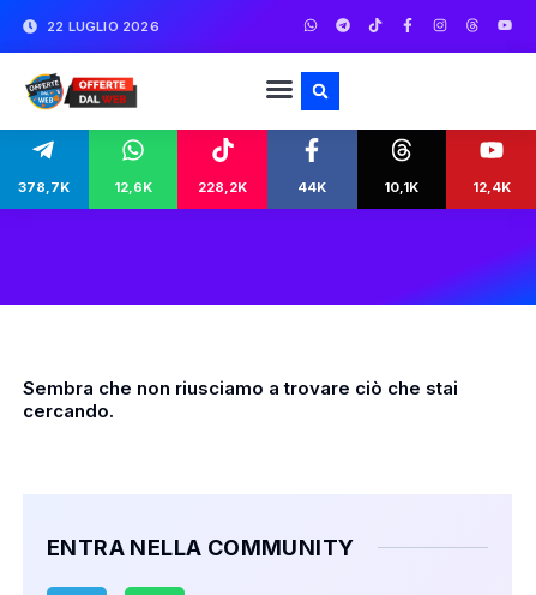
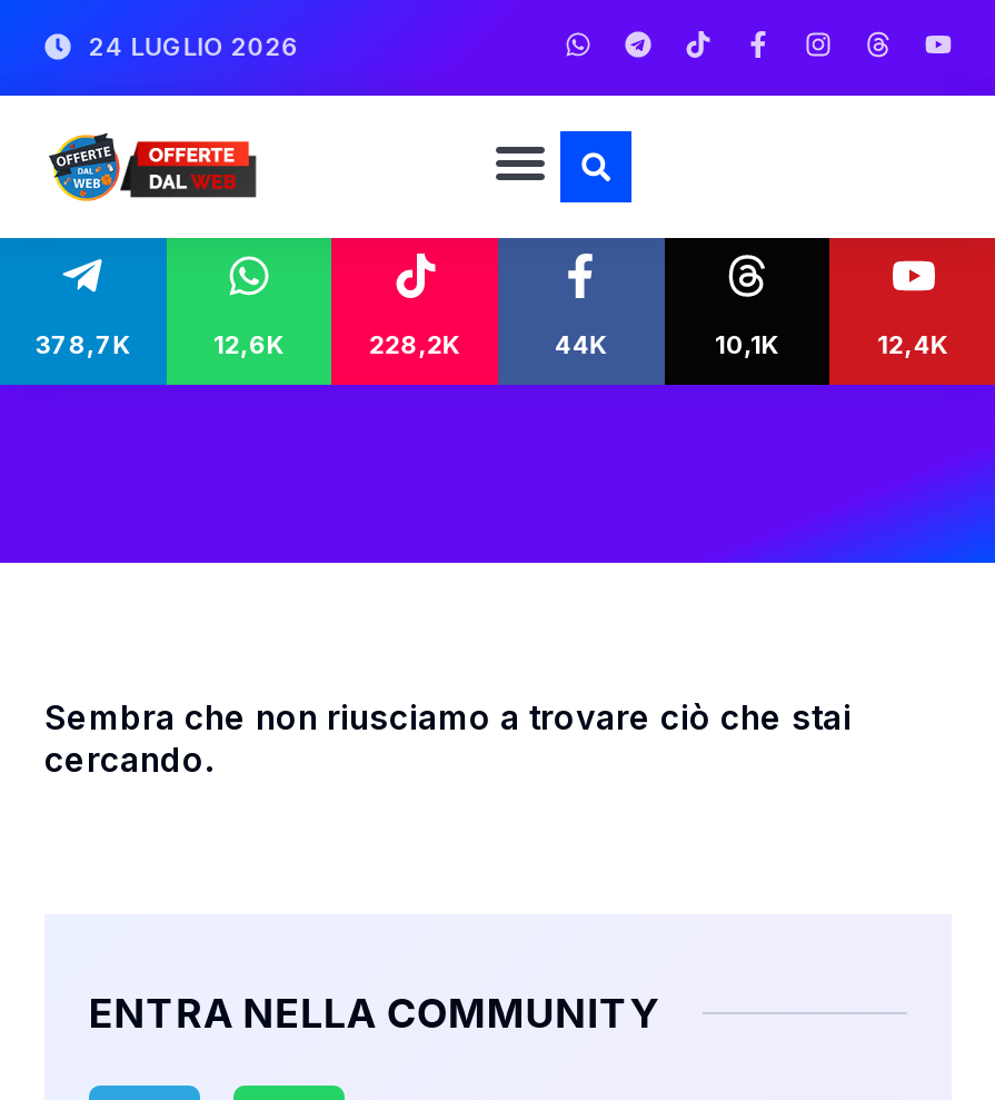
[47,17,159,34] 22 LUGLIO 2026 -> [89,30,300,61] 24 LUGLIO 2026

